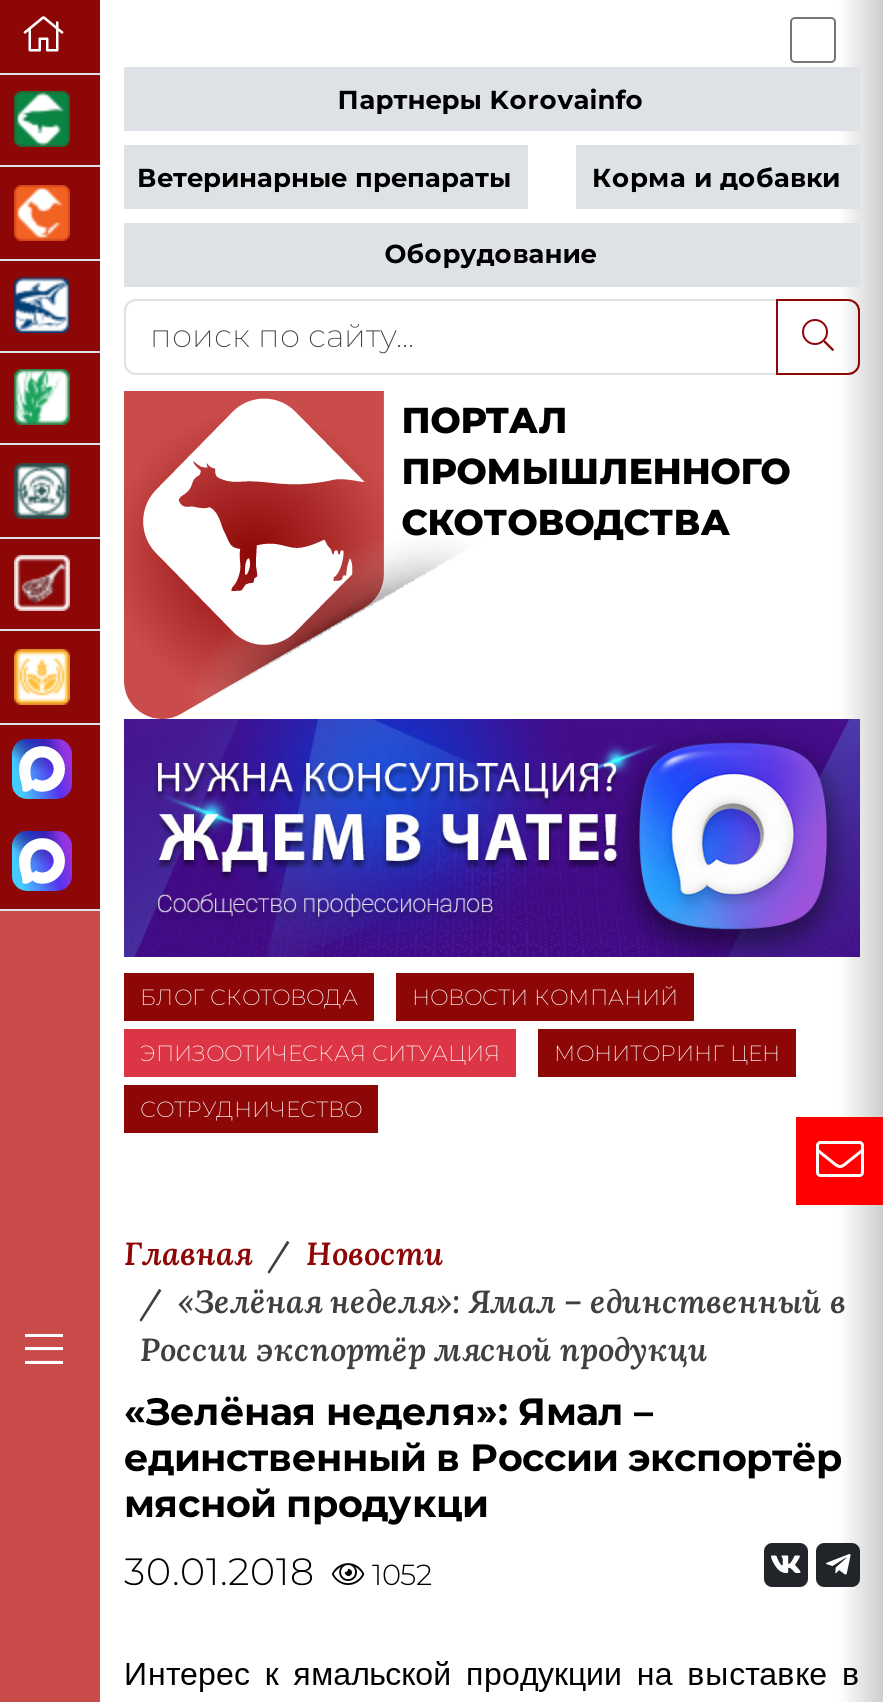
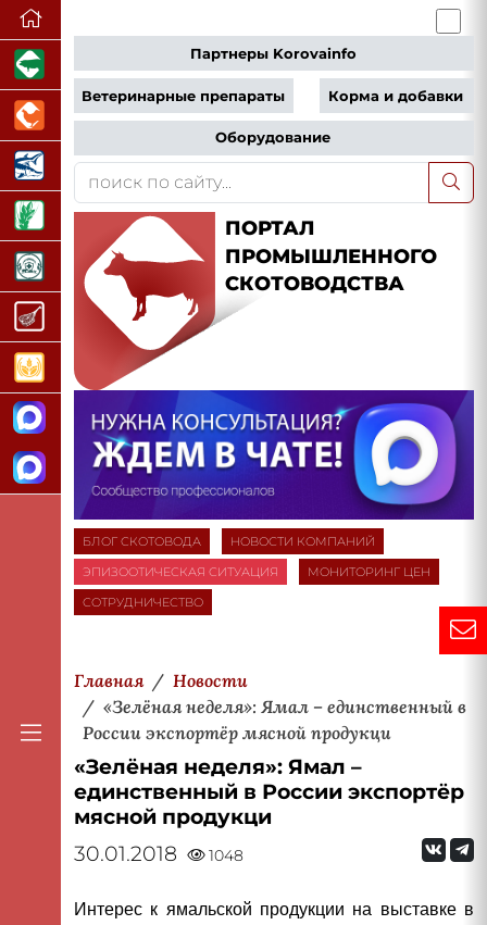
[124,1546,432,1594] 30.01.2018 1052 -> [74,840,243,866] 30.01.2018 1048

